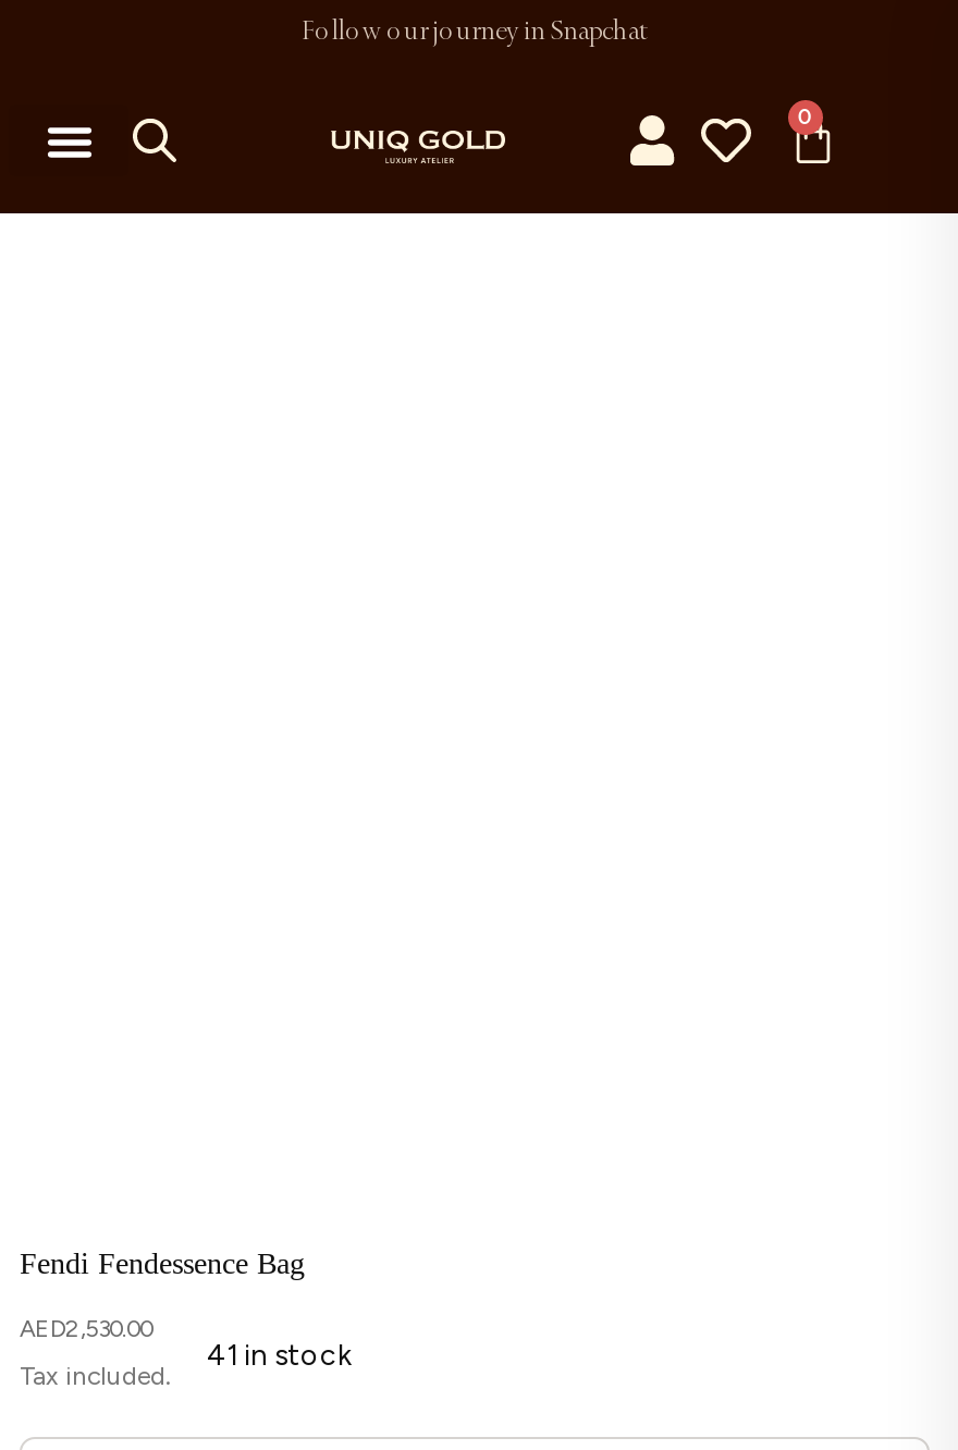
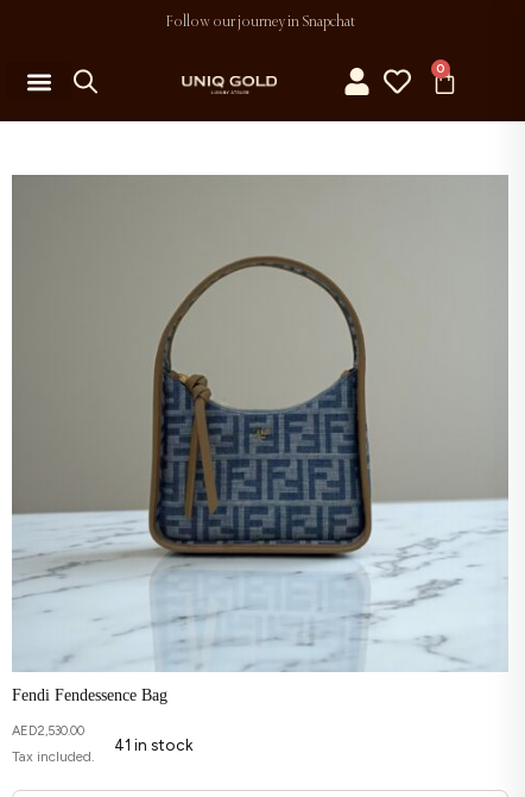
none -> [11,174,508,672] [image]

